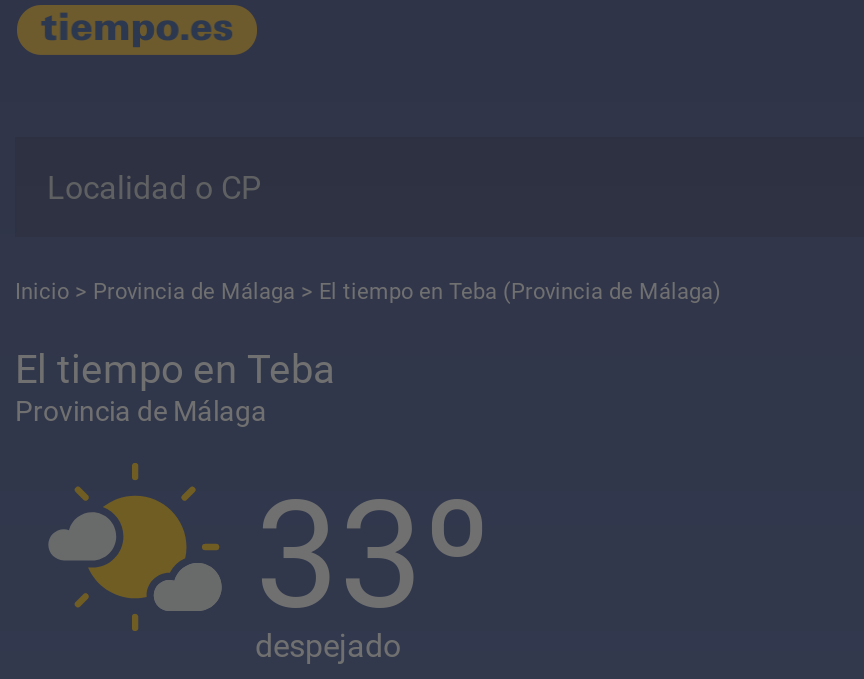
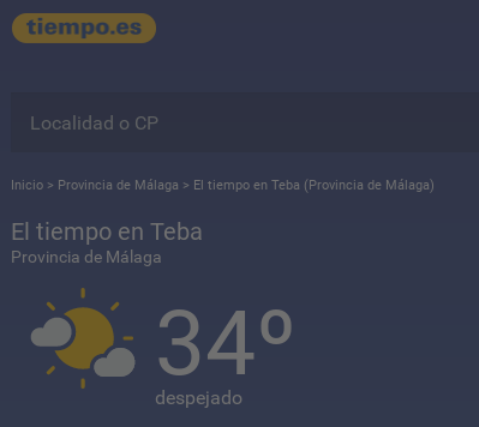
[255,467,491,643] 33º -> [155,290,297,396] 34º

